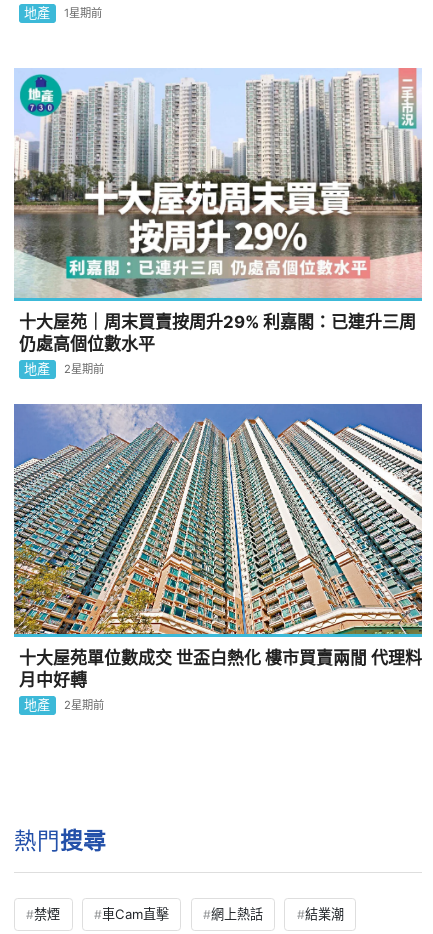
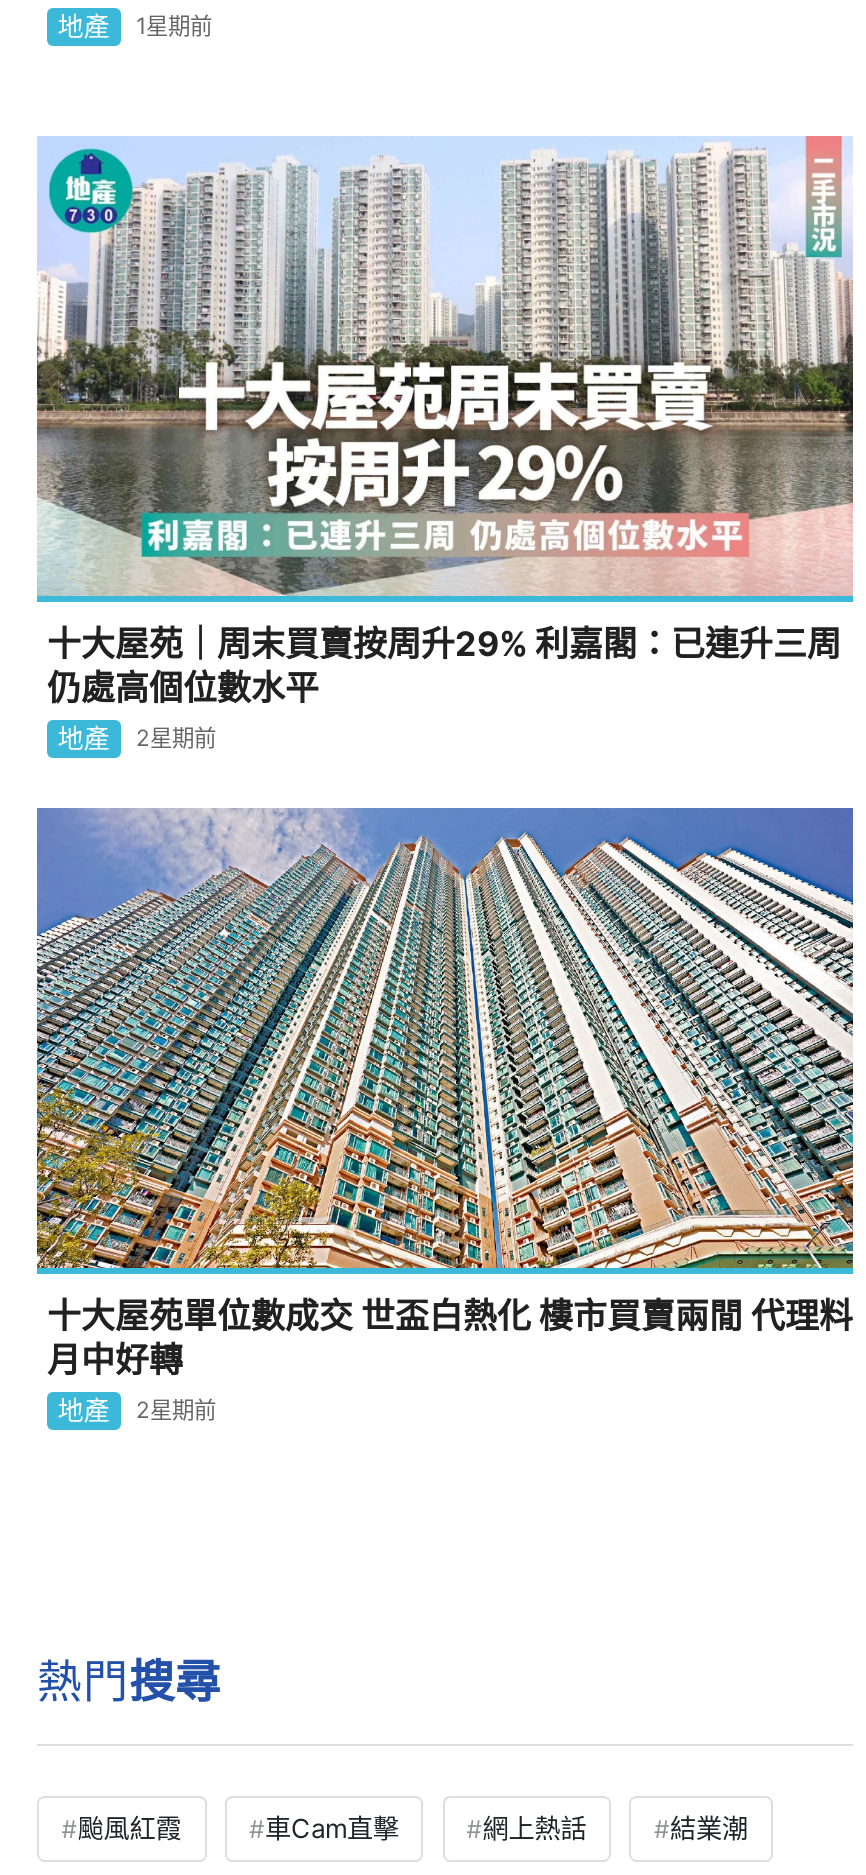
[34,906,60,922] 禁煙 -> [77,1812,181,1844] 颱風紅霞

